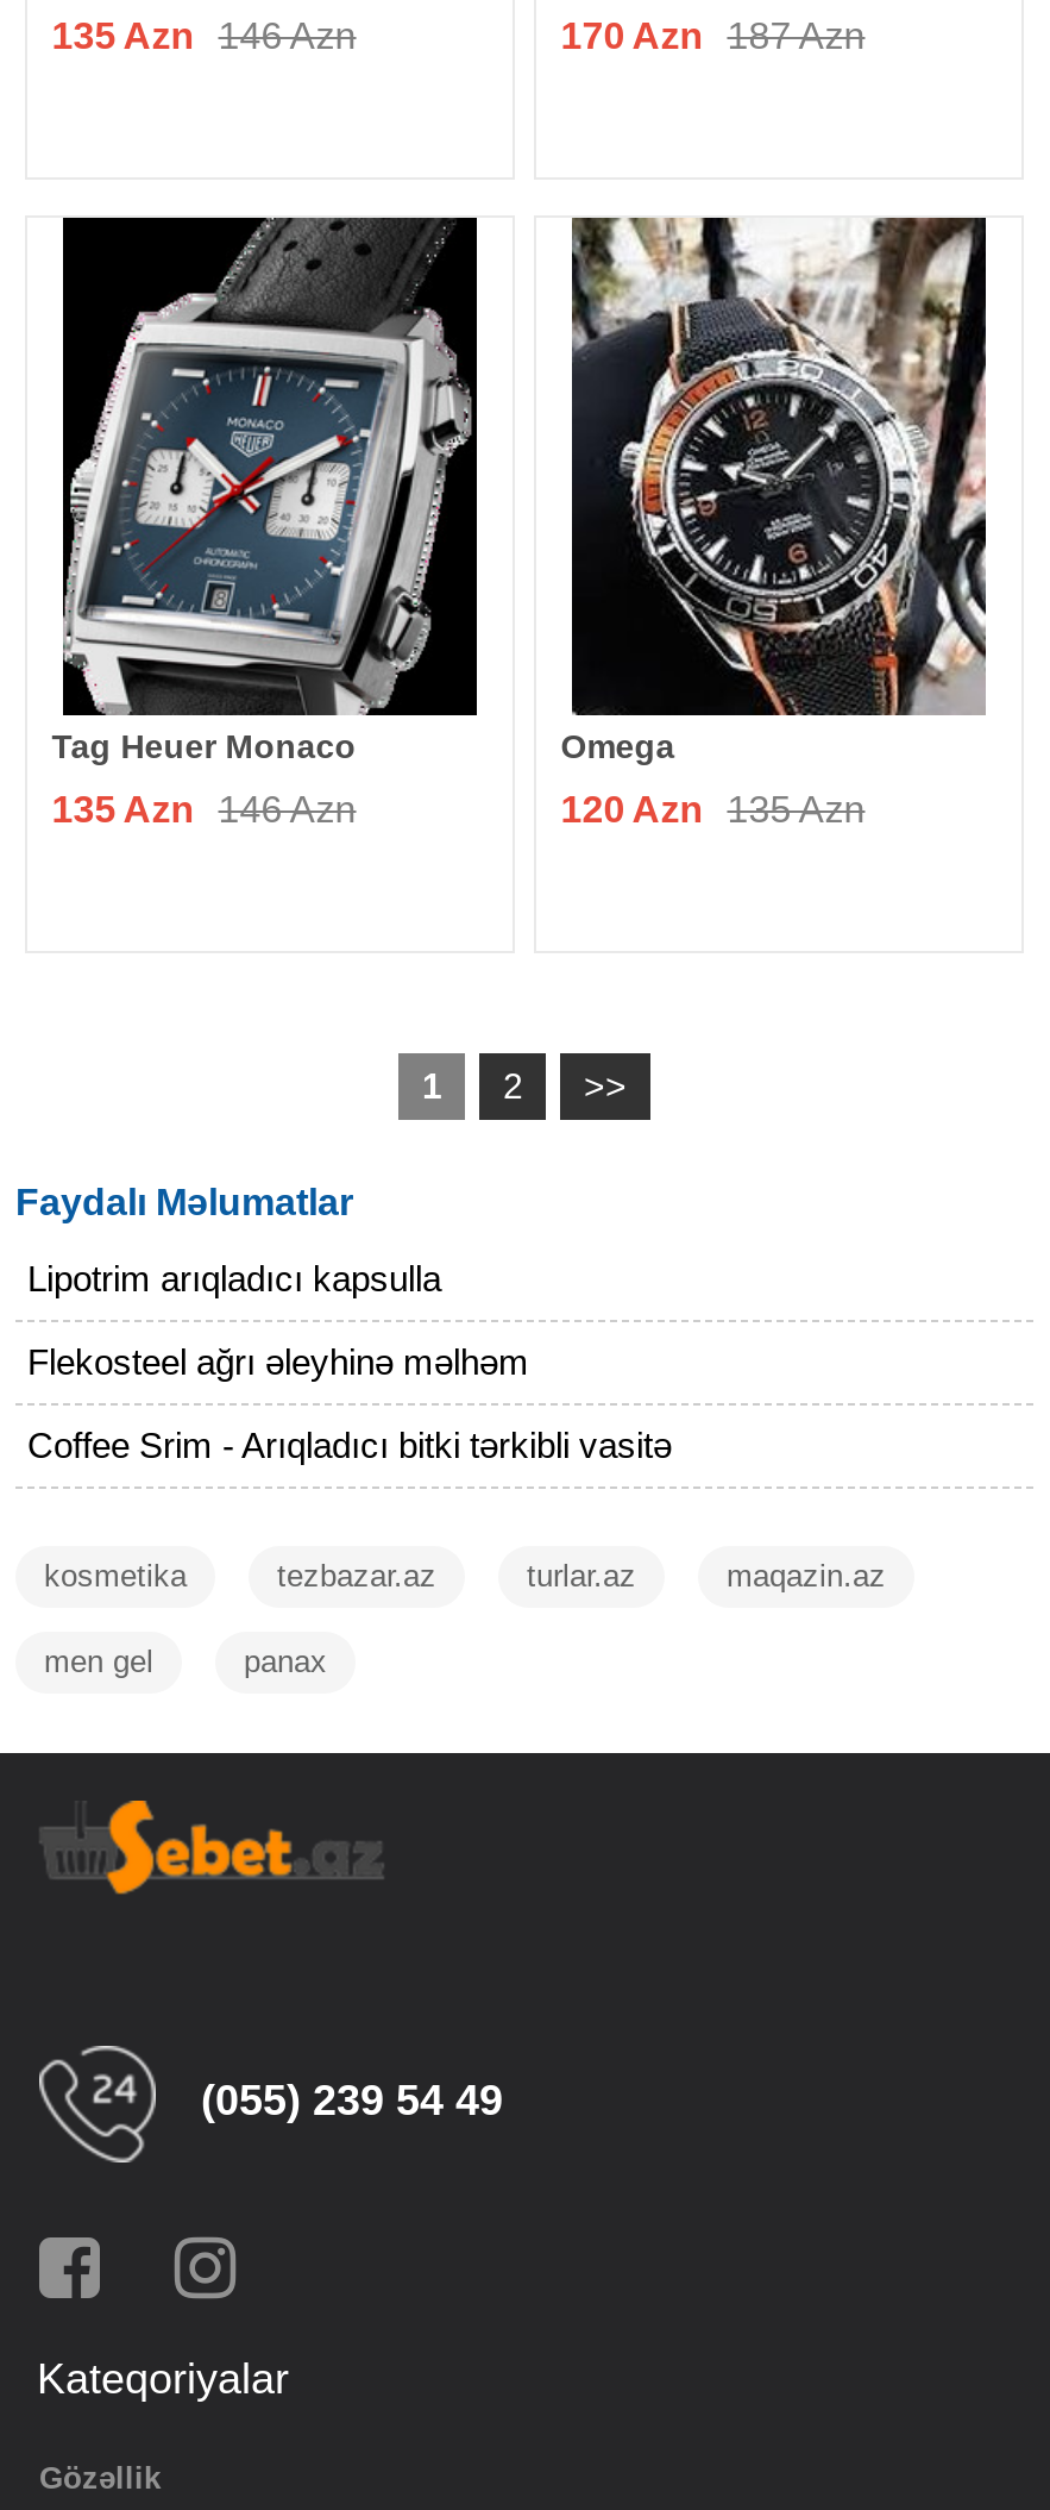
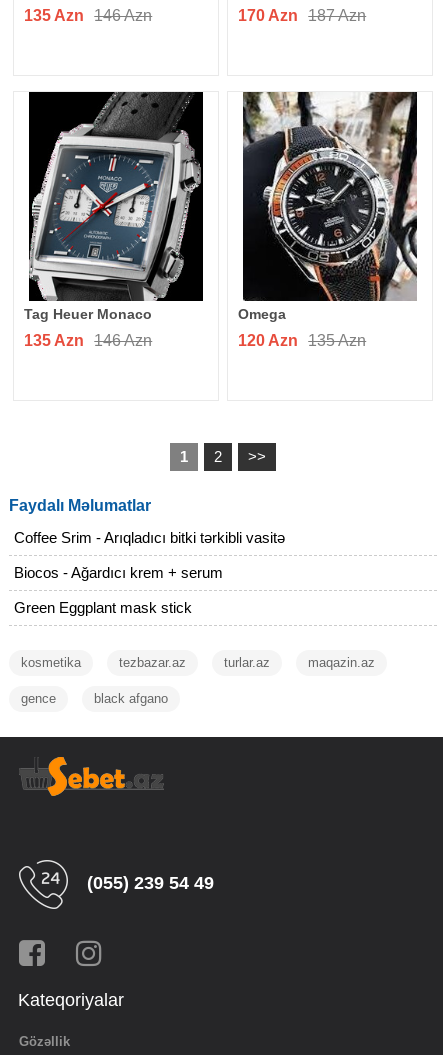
[27,1258,529,1382] Lipotrim arıqladıcı kapsulla | Flekosteel ağrı əleyhinə məlhəm -> none
moved [27,1425,672,1466] -> [14,529,285,546]: Coffee Srim - Arıqladıcı bitki tərkibli vasitə
none -> [14,564,223,616] Biocos - Ağardıcı krem + serum | Green Eggplant mask stick
[44,1644,327,1680] men gel | panax -> [21,691,168,706] gence | black afgano

